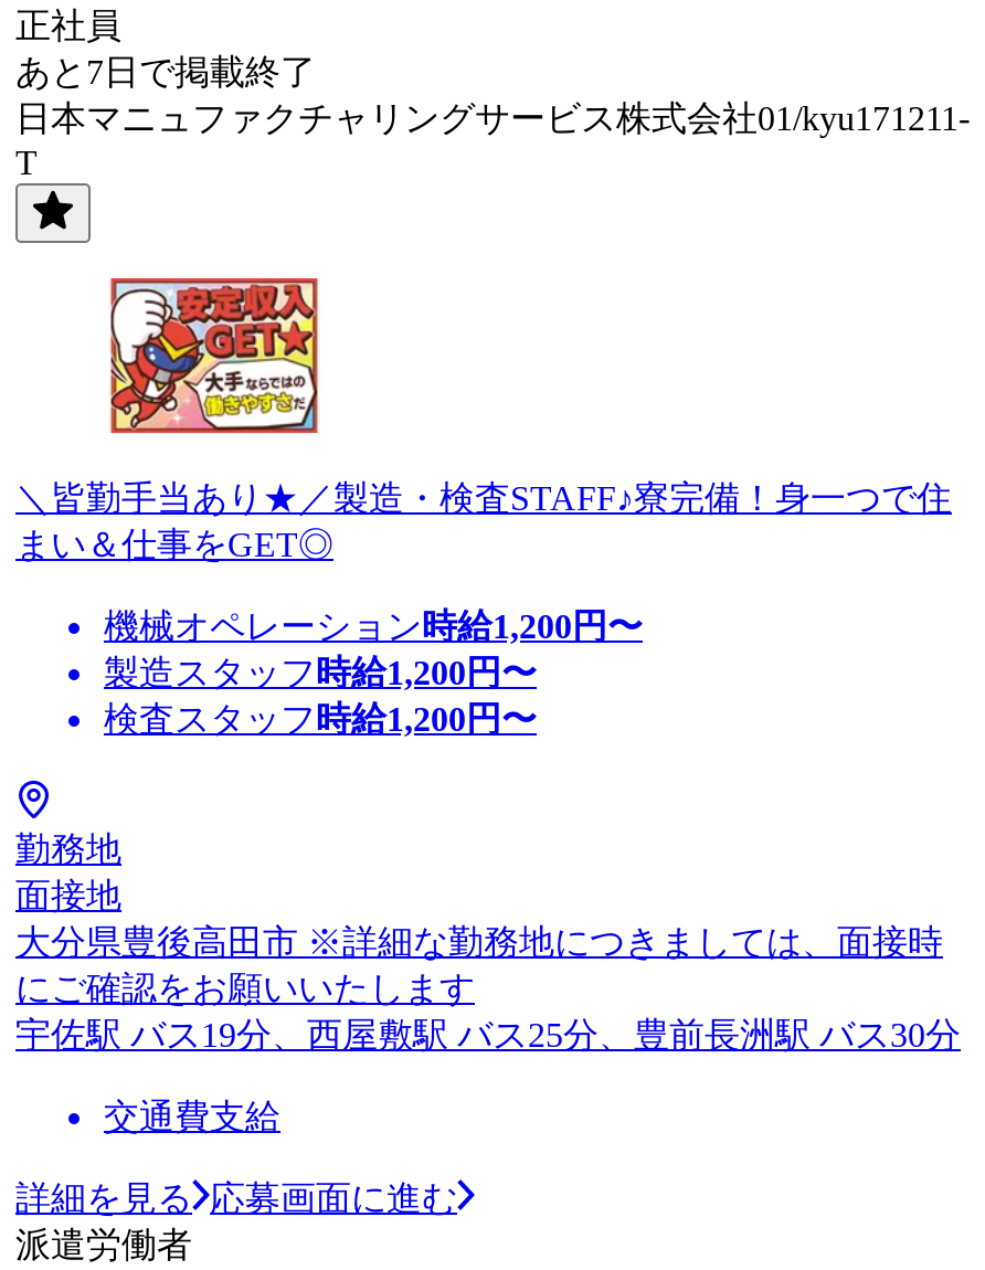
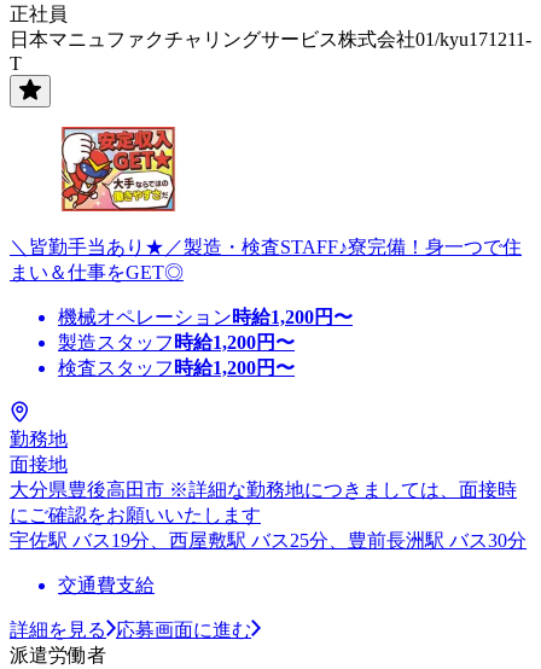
[15,53,316,90] あと7日で掲載終了 -> none

